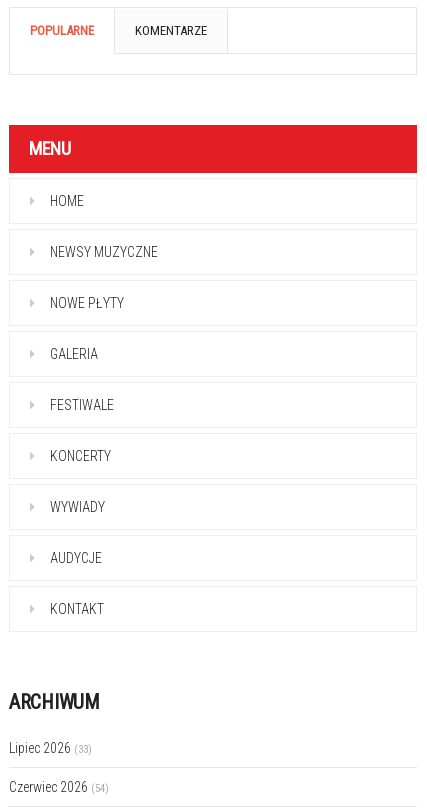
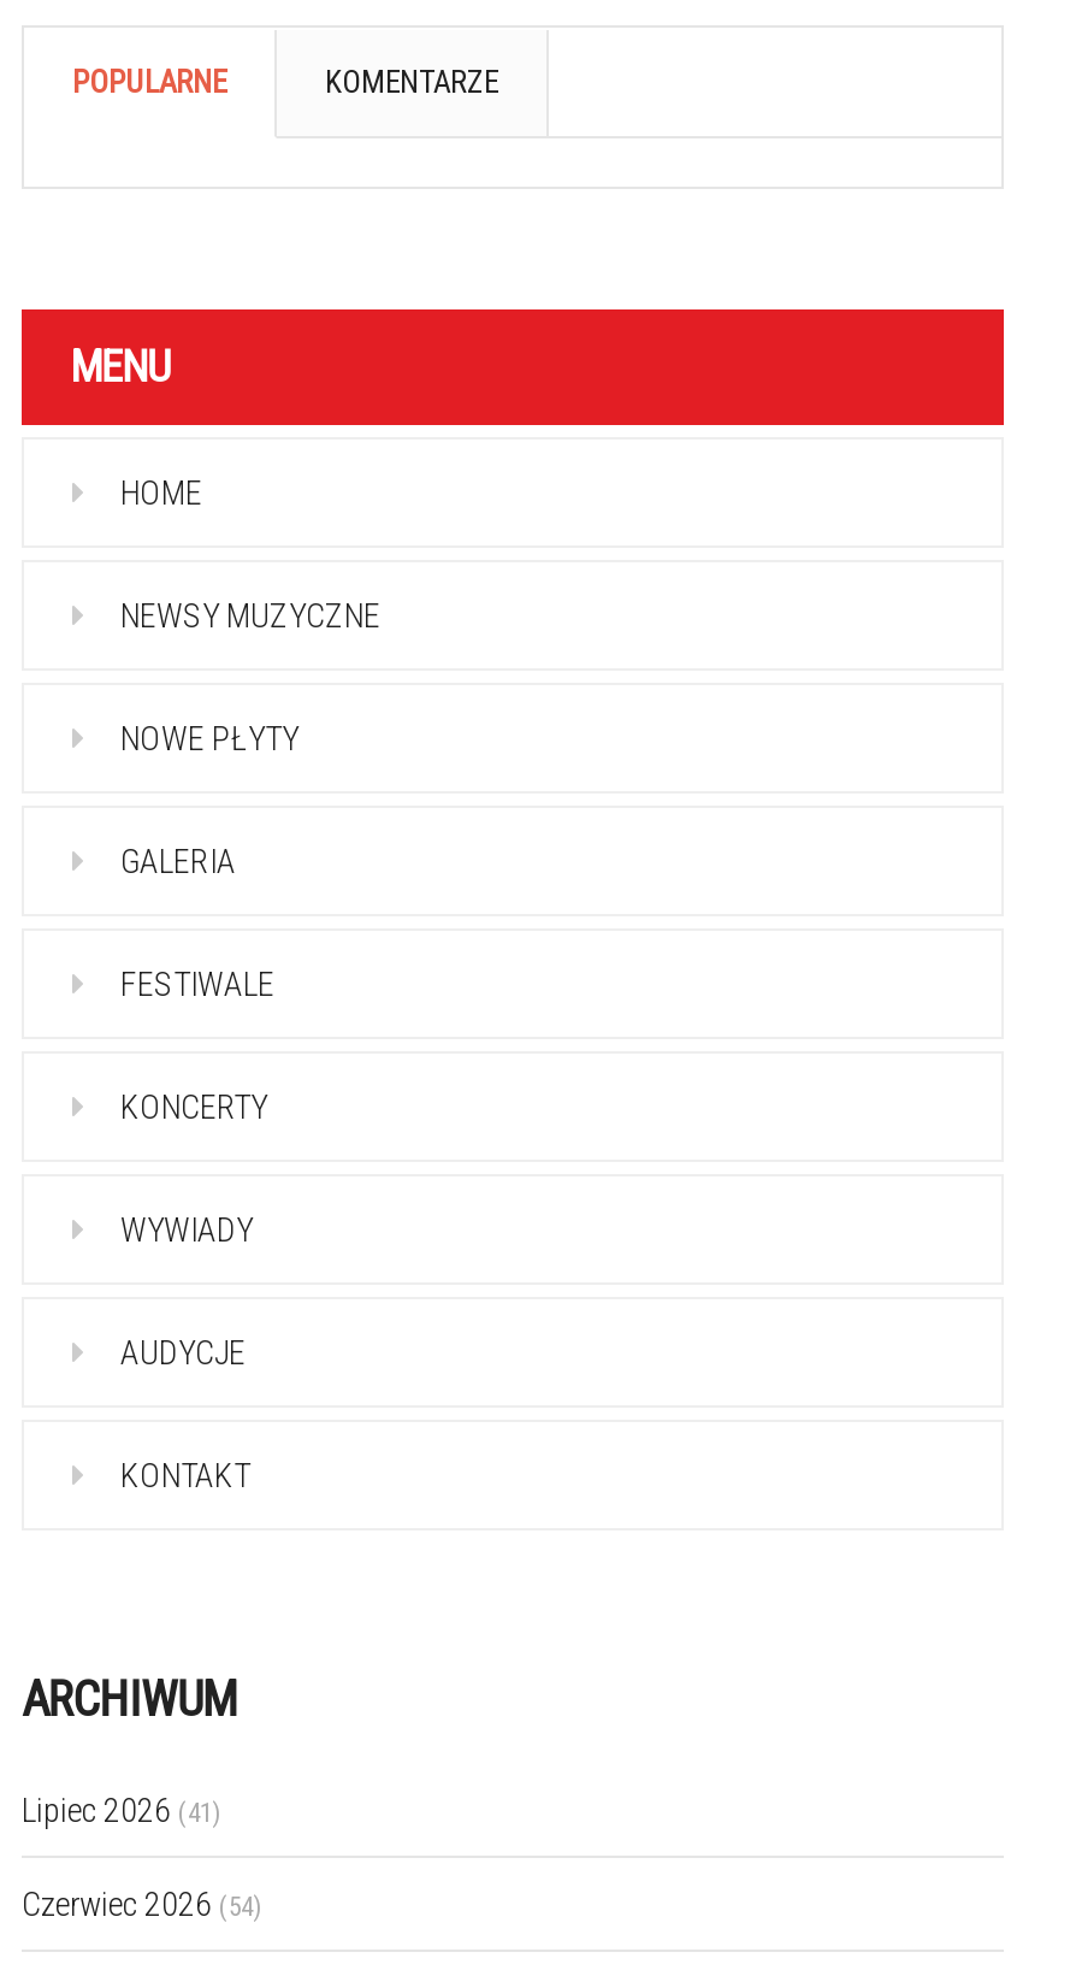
[9,740,92,756] Lipiec 2026 (33) -> [22,1791,221,1829] Lipiec 2026 (41)

